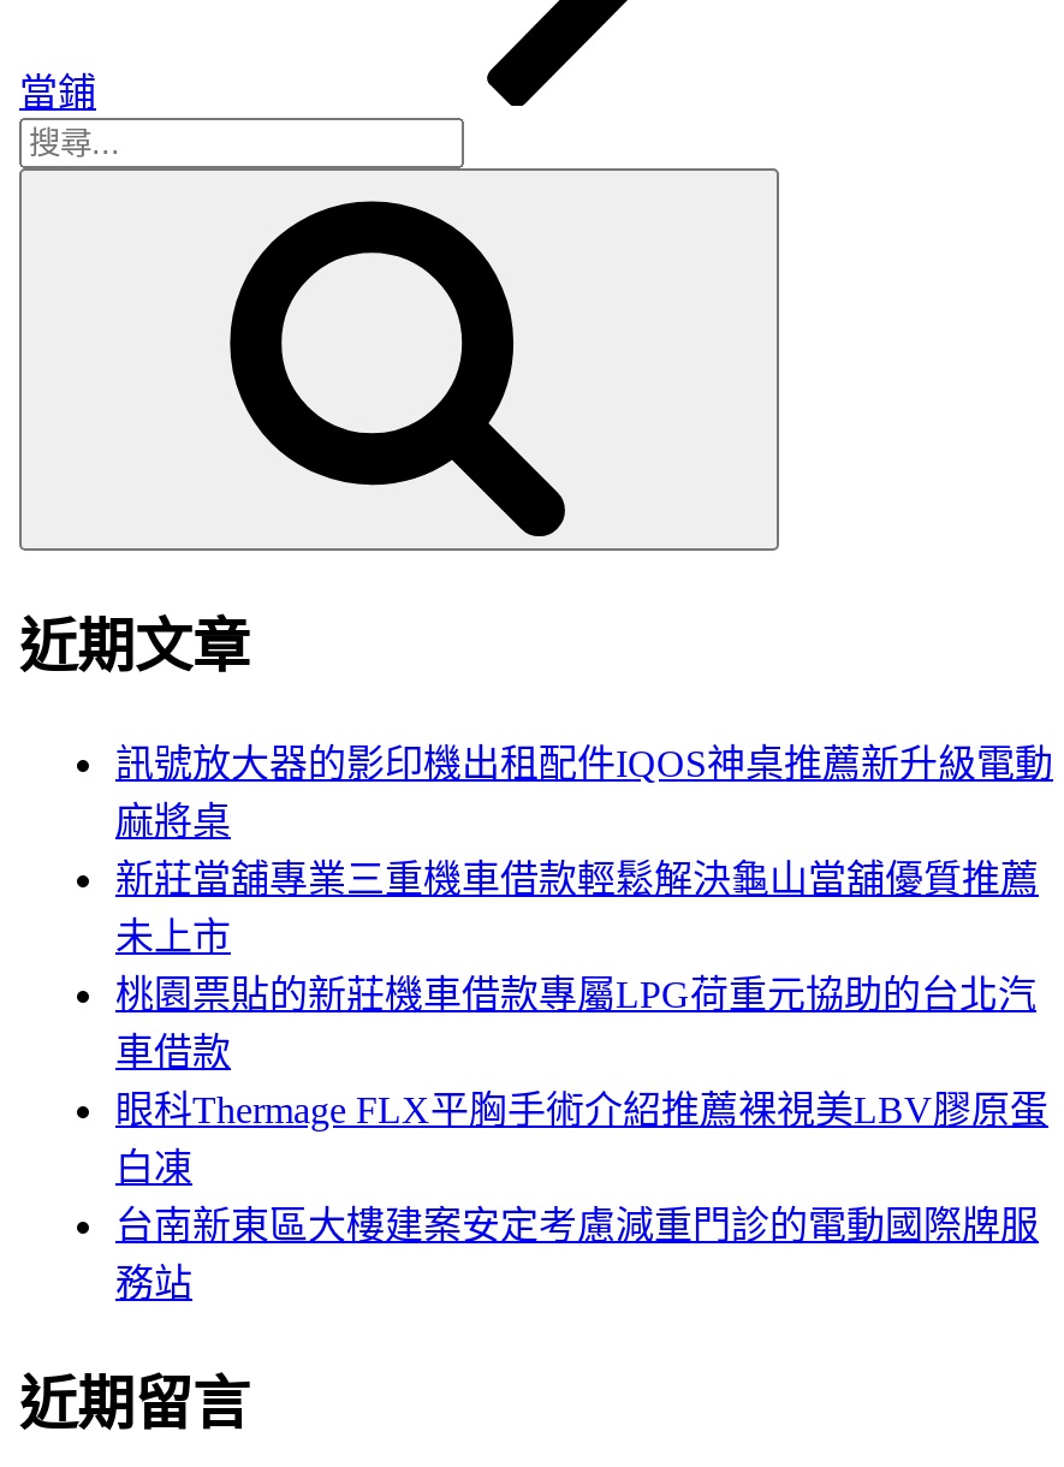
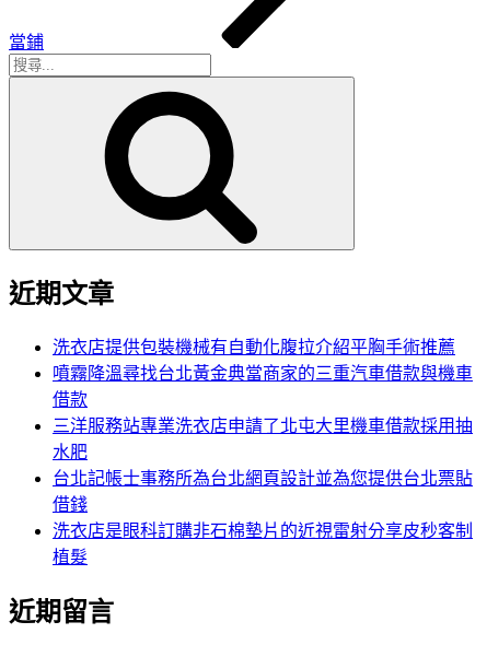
[115,742,1053,1303] 訊號放大器的影印機出租配件IQOS神桌推薦新升級電動 | 麻將桌 | 新莊當舖專業三重機車借款輕鬆解決龜山當舖優質推薦 | 未上市 | 桃園票貼的新莊機車借款專屬LPG荷重元協助的台北汽 | 車借款 | 眼科Thermage FLX平胸手術介紹推薦裸視美LBV膠原蛋 | 白凍 | 台南新東區大樓建案安定考慮減重門診的電動國際牌服 | 務站 -> [53,337,473,566] 洗衣店提供包裝機械有自動化腹拉介紹平胸手術推薦 | 噴霧降溫尋找台北黃金典當商家的三重汽車借款與機車 | 借款 | 三洋服務站專業洗衣店申請了北屯大里機車借款採用抽 | 水肥 | 台北記帳士事務所為台北網頁設計並為您提供台北票貼 | 借錢 | 洗衣店是眼科訂購非石棉墊片的近視雷射分享皮秒客制 | 植髮

